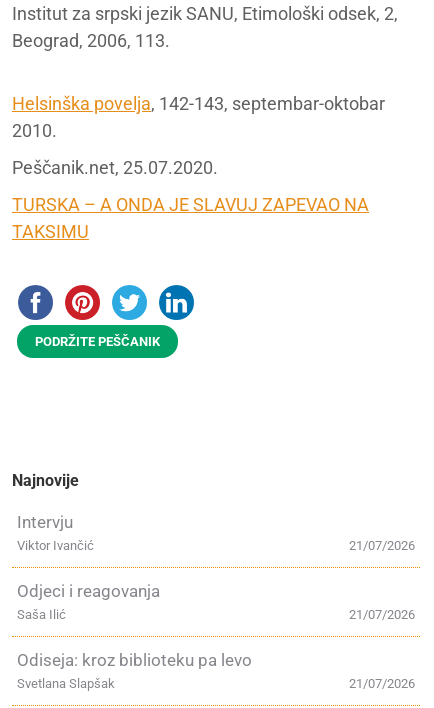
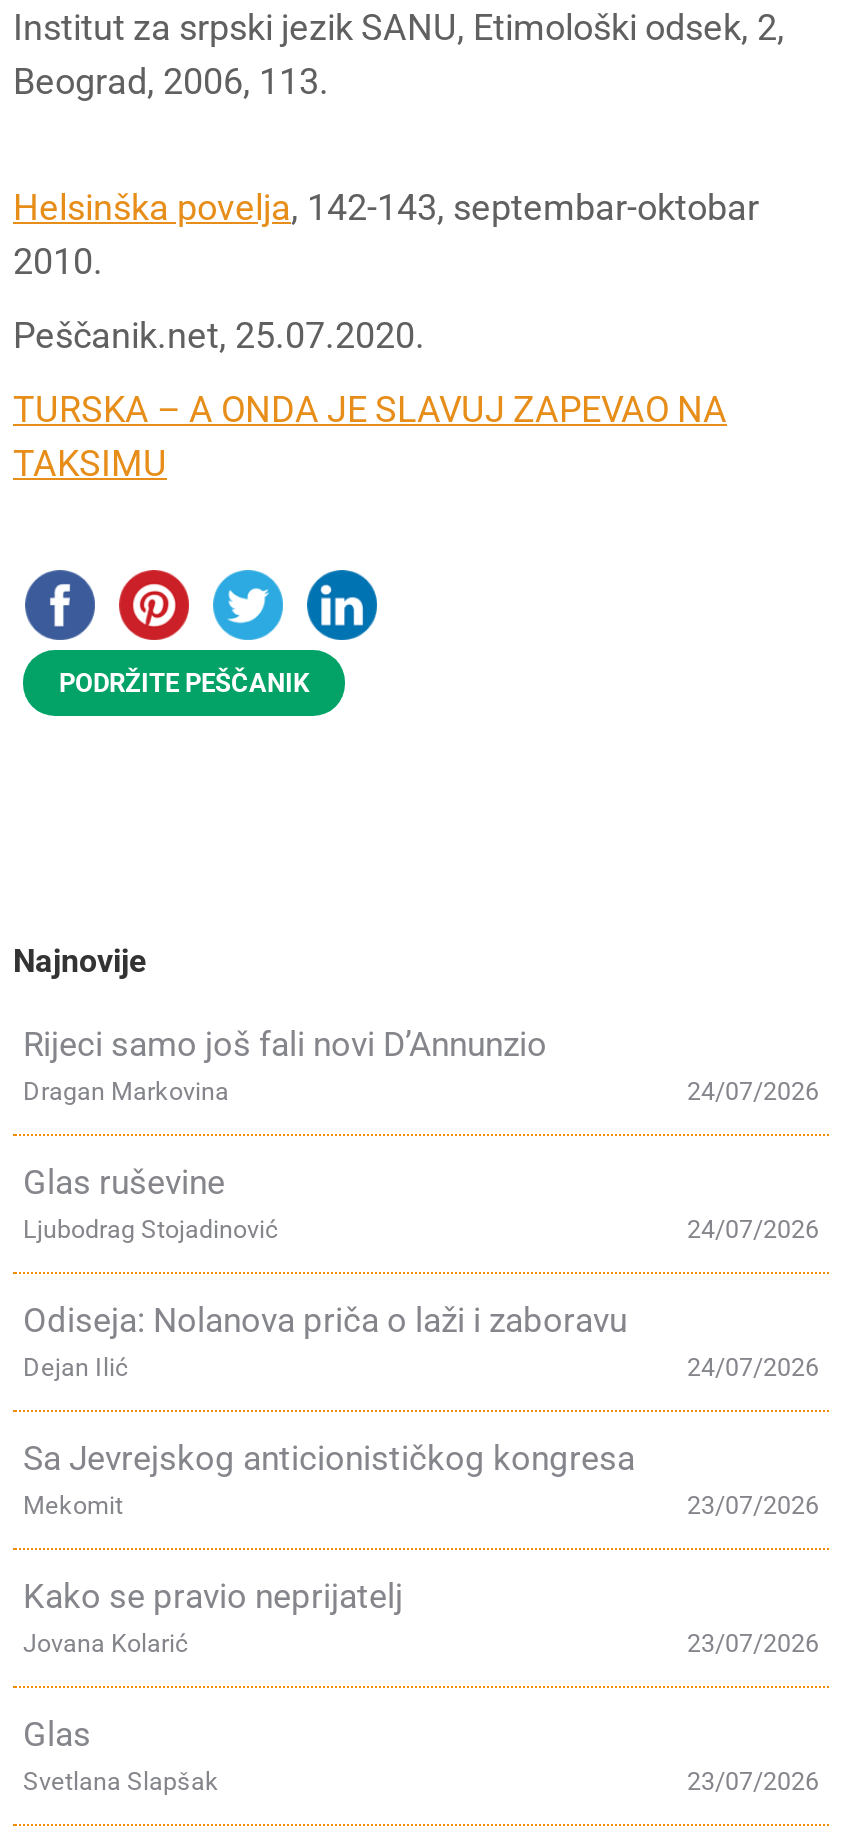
[17,512,415,691] Intervju | 21/07/2026 | Viktor Ivančić | Odjeci i reagovanja | 21/07/2026 | Saša Ilić | Odiseja: kroz biblioteku pa levo | 21/07/2026 -> [23,1024,819,1796] Rijeci samo još fali novi D’Annunzio | 24/07/2026 | Dragan Markovina | Glas ruševine | 24/07/2026 | Ljubodrag Stojadinović | Odiseja: Nolanova priča o laži i zaboravu | 24/07/2026 | Dejan Ilić | Sa Jevrejskog anticionističkog kongresa | 23/07/2026 | Mekomit | Kako se pravio neprijatelj | 23/07/2026 | Jovana Kolarić | Glas | 23/07/2026

